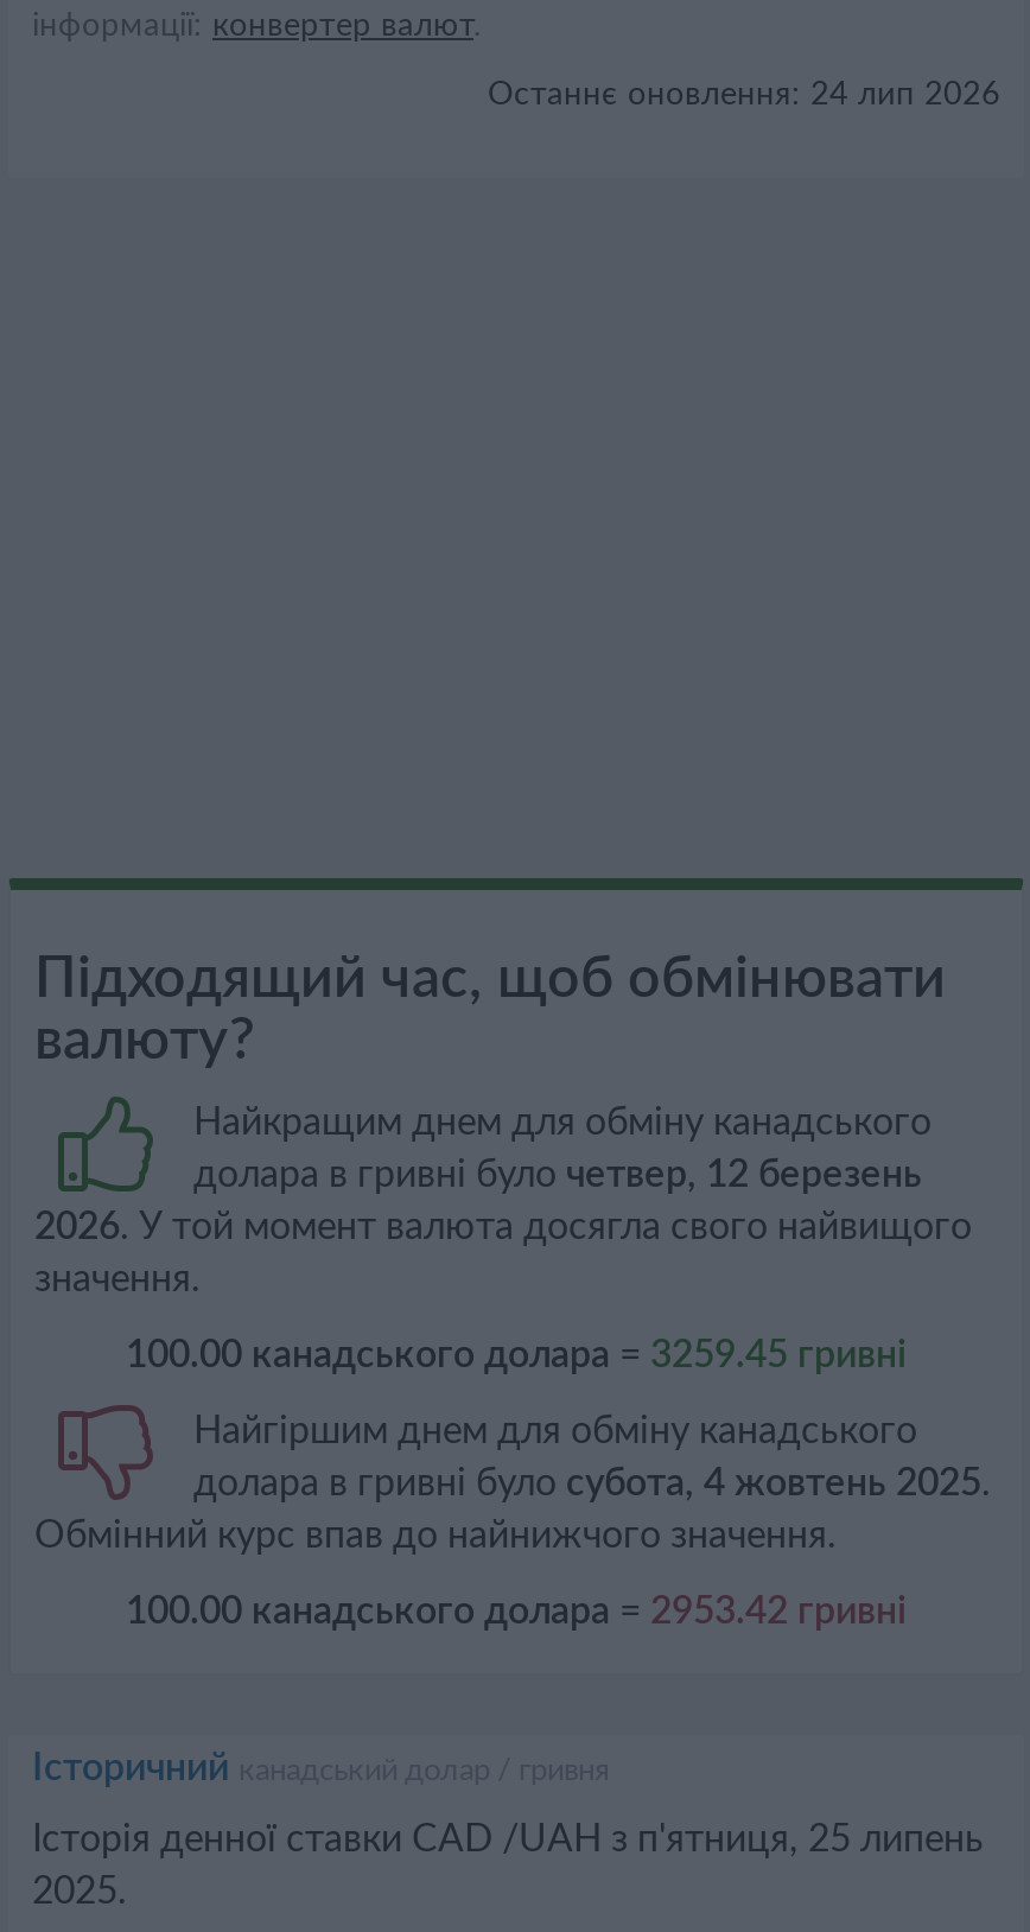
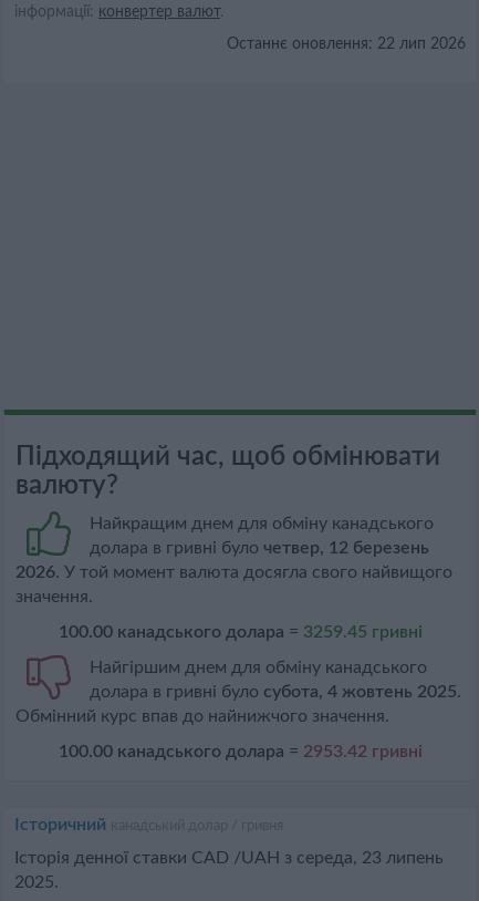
[488,78,1000,112] Останнє оновлення: 24 лип 2026 -> [227,37,466,52] Останнє оновлення: 22 лип 2026
[32,1820,984,1858] Історія денної ставки CAD /UAH з п'ятниця, 25 липень -> [14,849,444,867] Історія денної ставки CAD /UAH з середа, 23 липень

